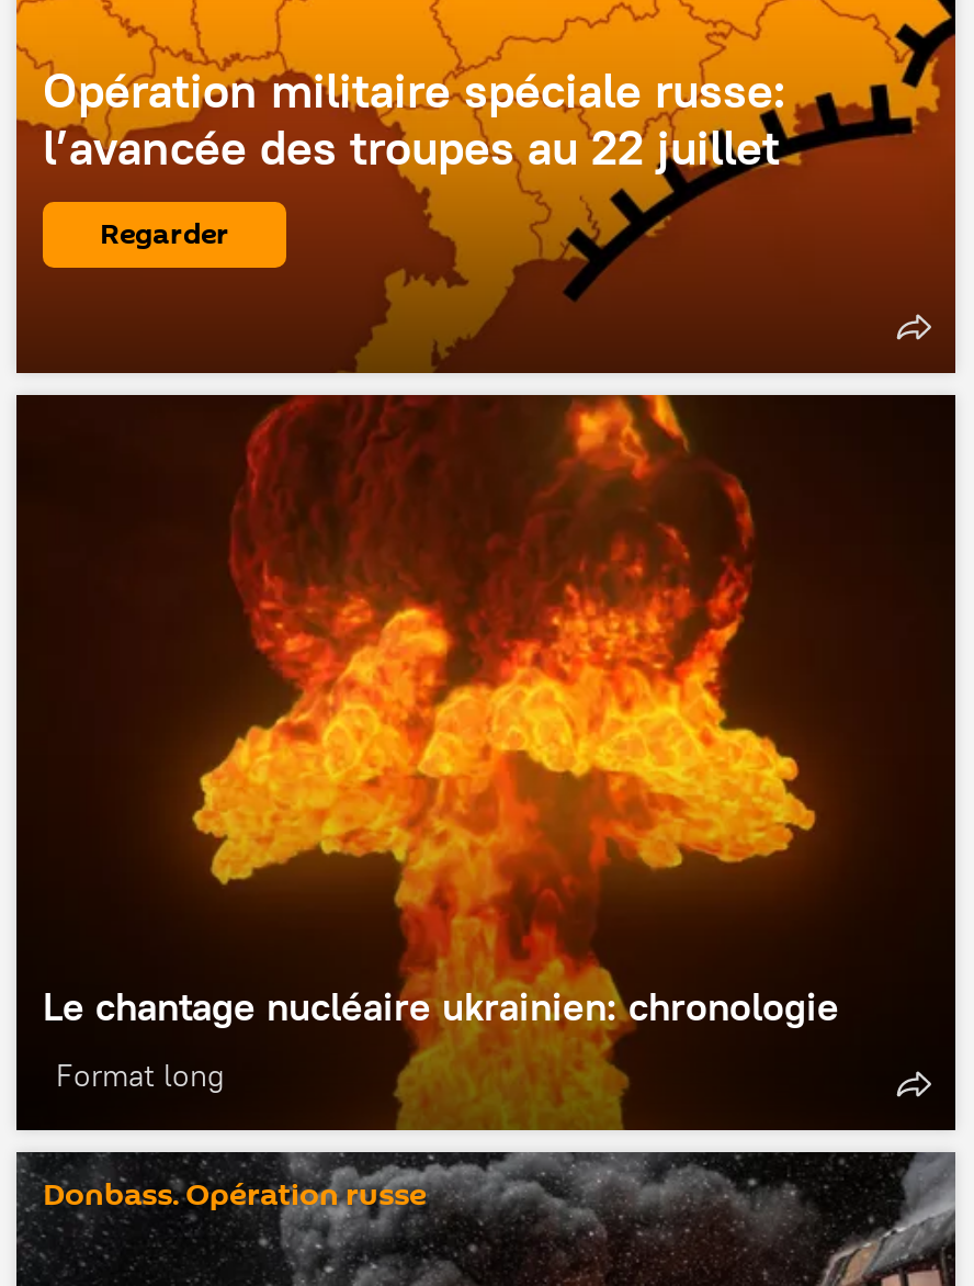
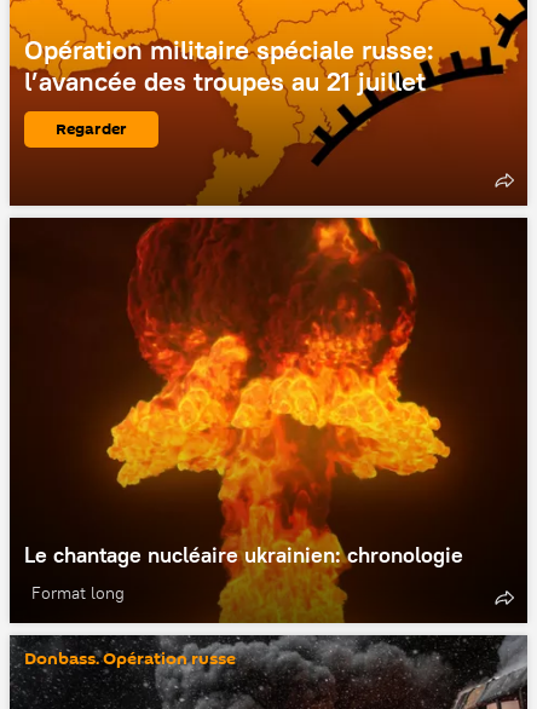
[43,116,780,178] l’avancée des troupes au 22 juillet -> [24,64,426,98] l’avancée des troupes au 21 juillet

